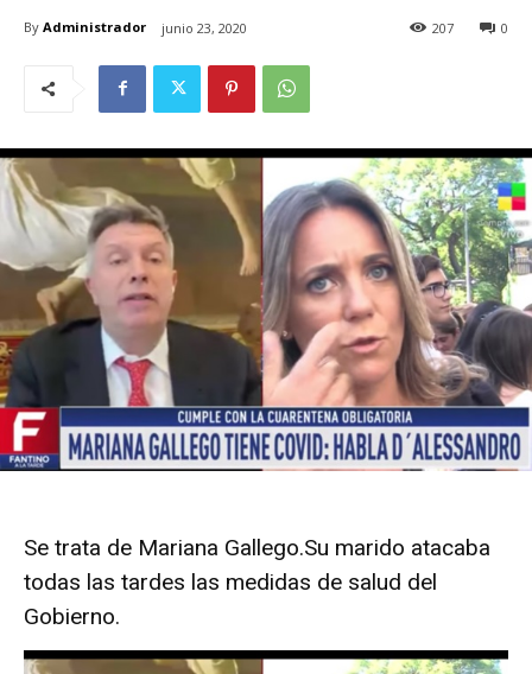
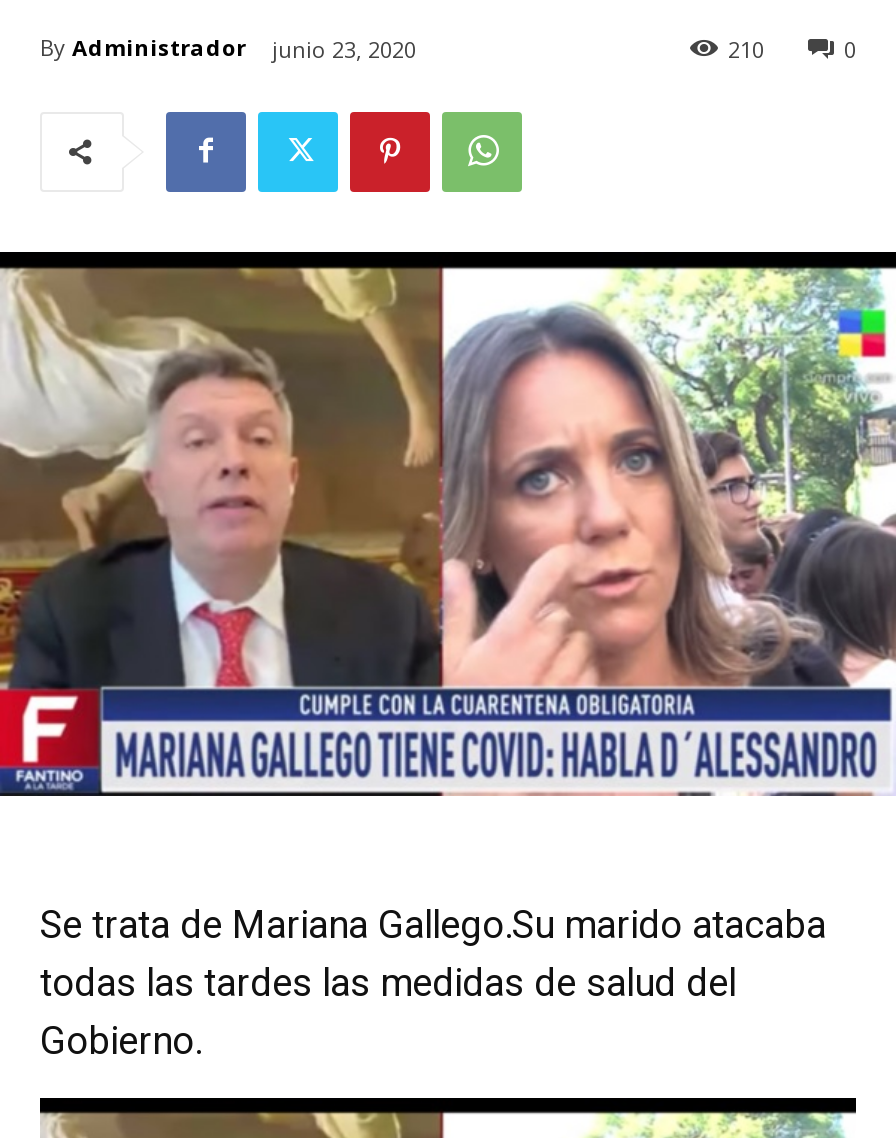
[432,19,454,37] 207 -> [728,34,764,64] 210

